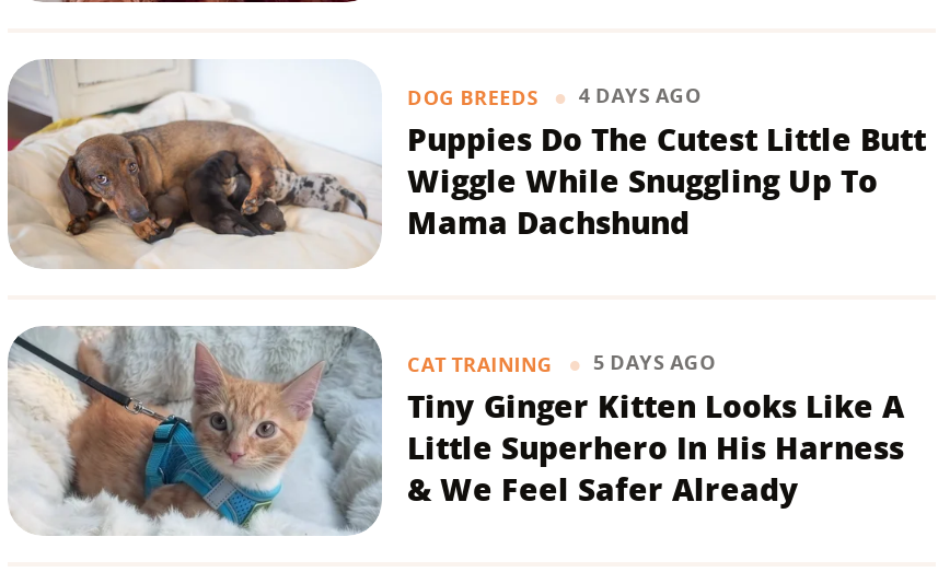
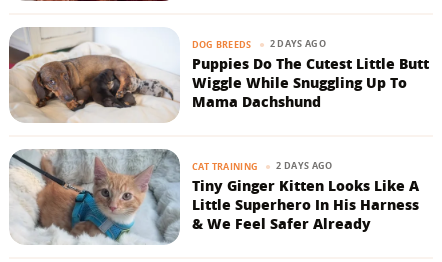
[407,81,701,110] DOG BREEDS 4 DAYS AGO -> [191,37,326,50] DOG BREEDS 2 DAYS AGO
[407,348,716,378] CAT TRAINING 5 DAYS AGO -> [191,159,332,173] CAT TRAINING 2 DAYS AGO

